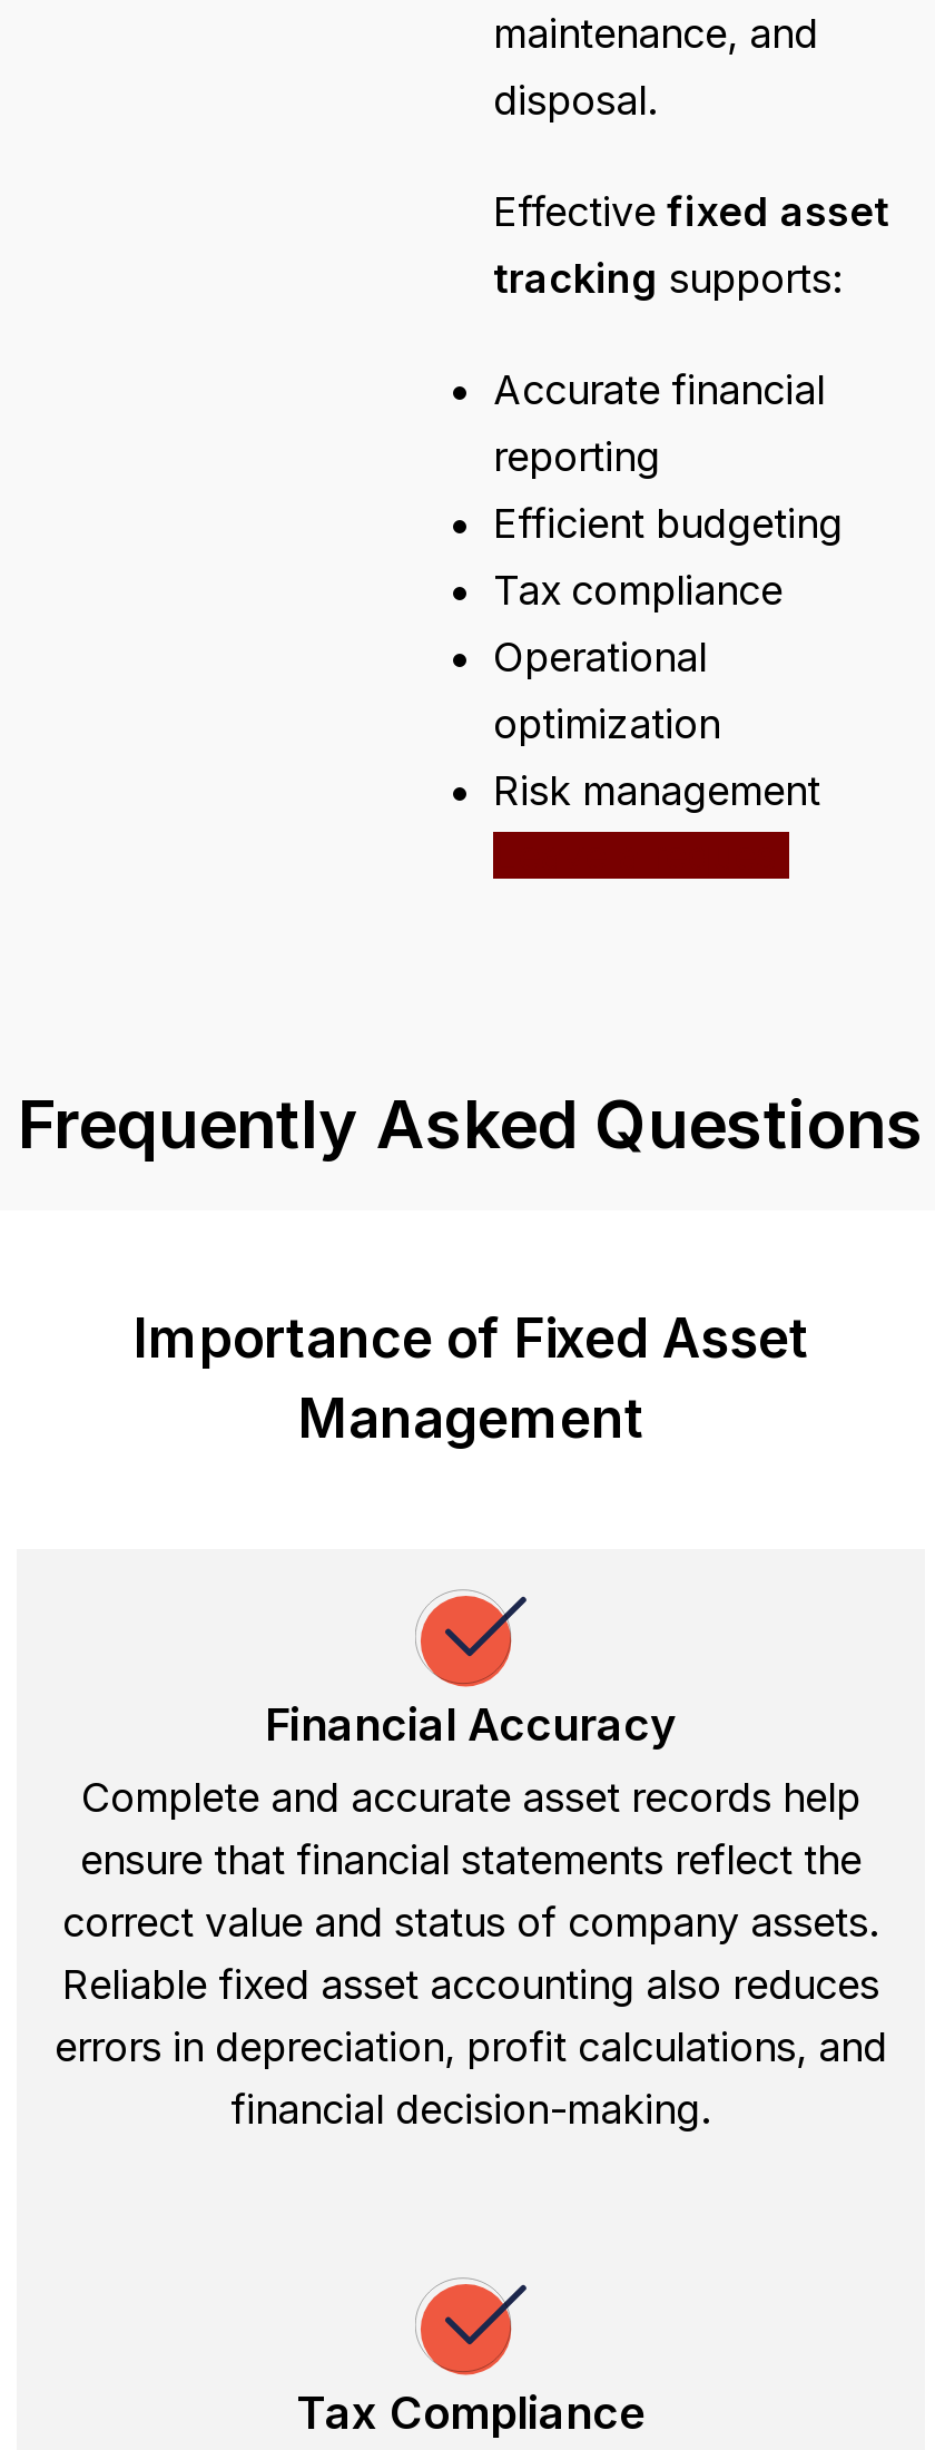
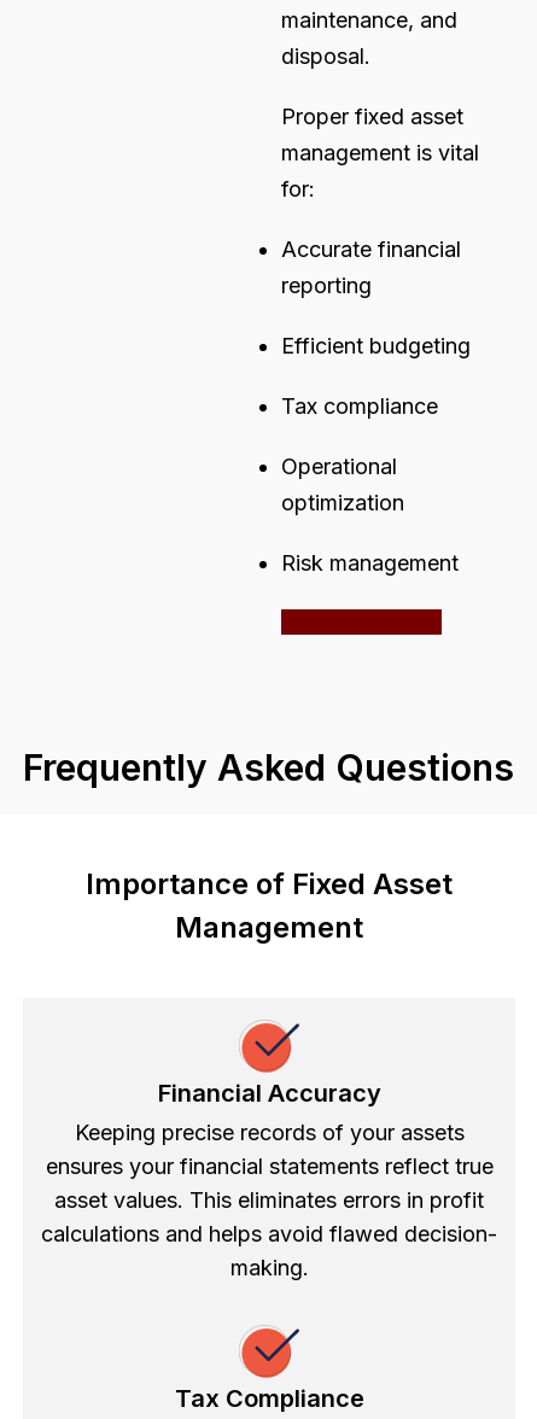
[493,189,889,302] Effective fixed asset | tracking supports: -> [281,104,479,202] Proper fixed asset | management is vital | for:
moved [493,634,720,748] -> [281,454,404,515]: Operational | optimization
moved [493,768,820,815] -> [281,550,459,576]: Risk management
moved [18,1084,924,1752] -> [24,746,515,1108]: Frequently Asked Questions | Importance of Fixed Asset | Management | Financial Accuracy
[55,1774,887,2133] Complete and accurate asset records help | ensure that financial statements reflect the | correct value and status of company assets. | Reliable fixed asset accounting also reduces | errors in depreciation, profit calculations, and | financial decision-making. -> [41,1120,497,1280] Keeping precise records of your assets | ensures your financial statements reflect true | asset values. This eliminates errors in profit | calculations and helps avoid flawed decision- | making.

